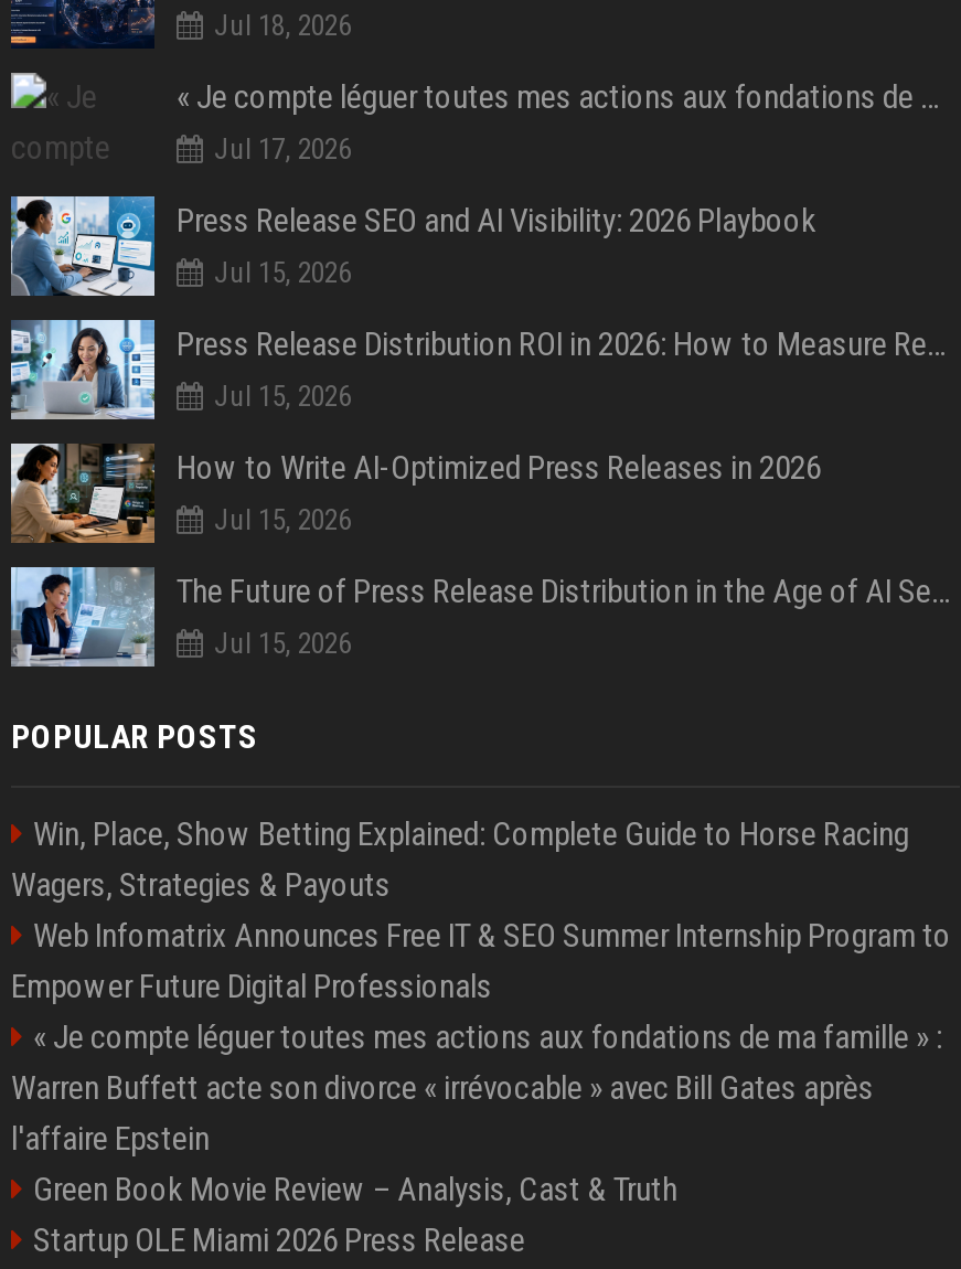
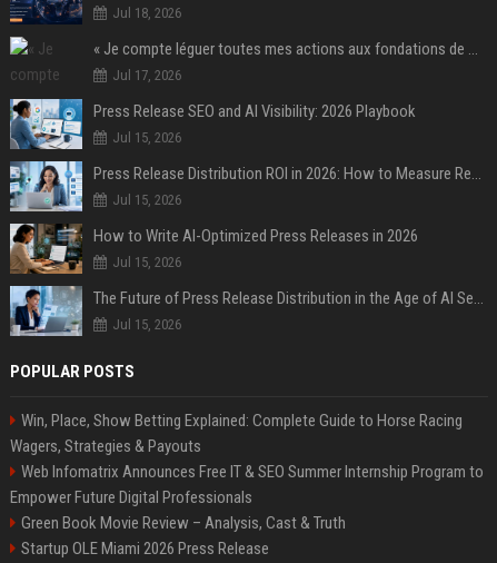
[11,1017,942,1159] « Je compte léguer toutes mes actions aux fondations de ma famille » : | Warren Buffett acte son divorce « irrévocable » avec Bill Gates après | l'affaire Epstein -> none

